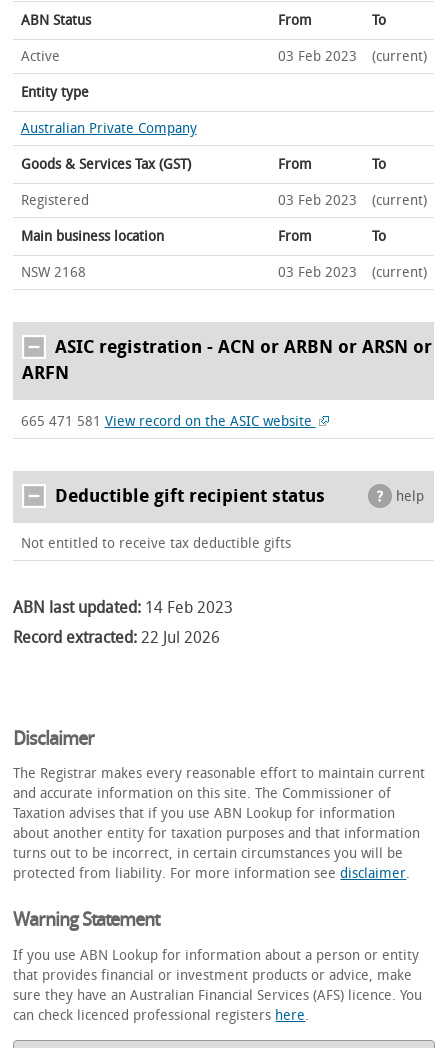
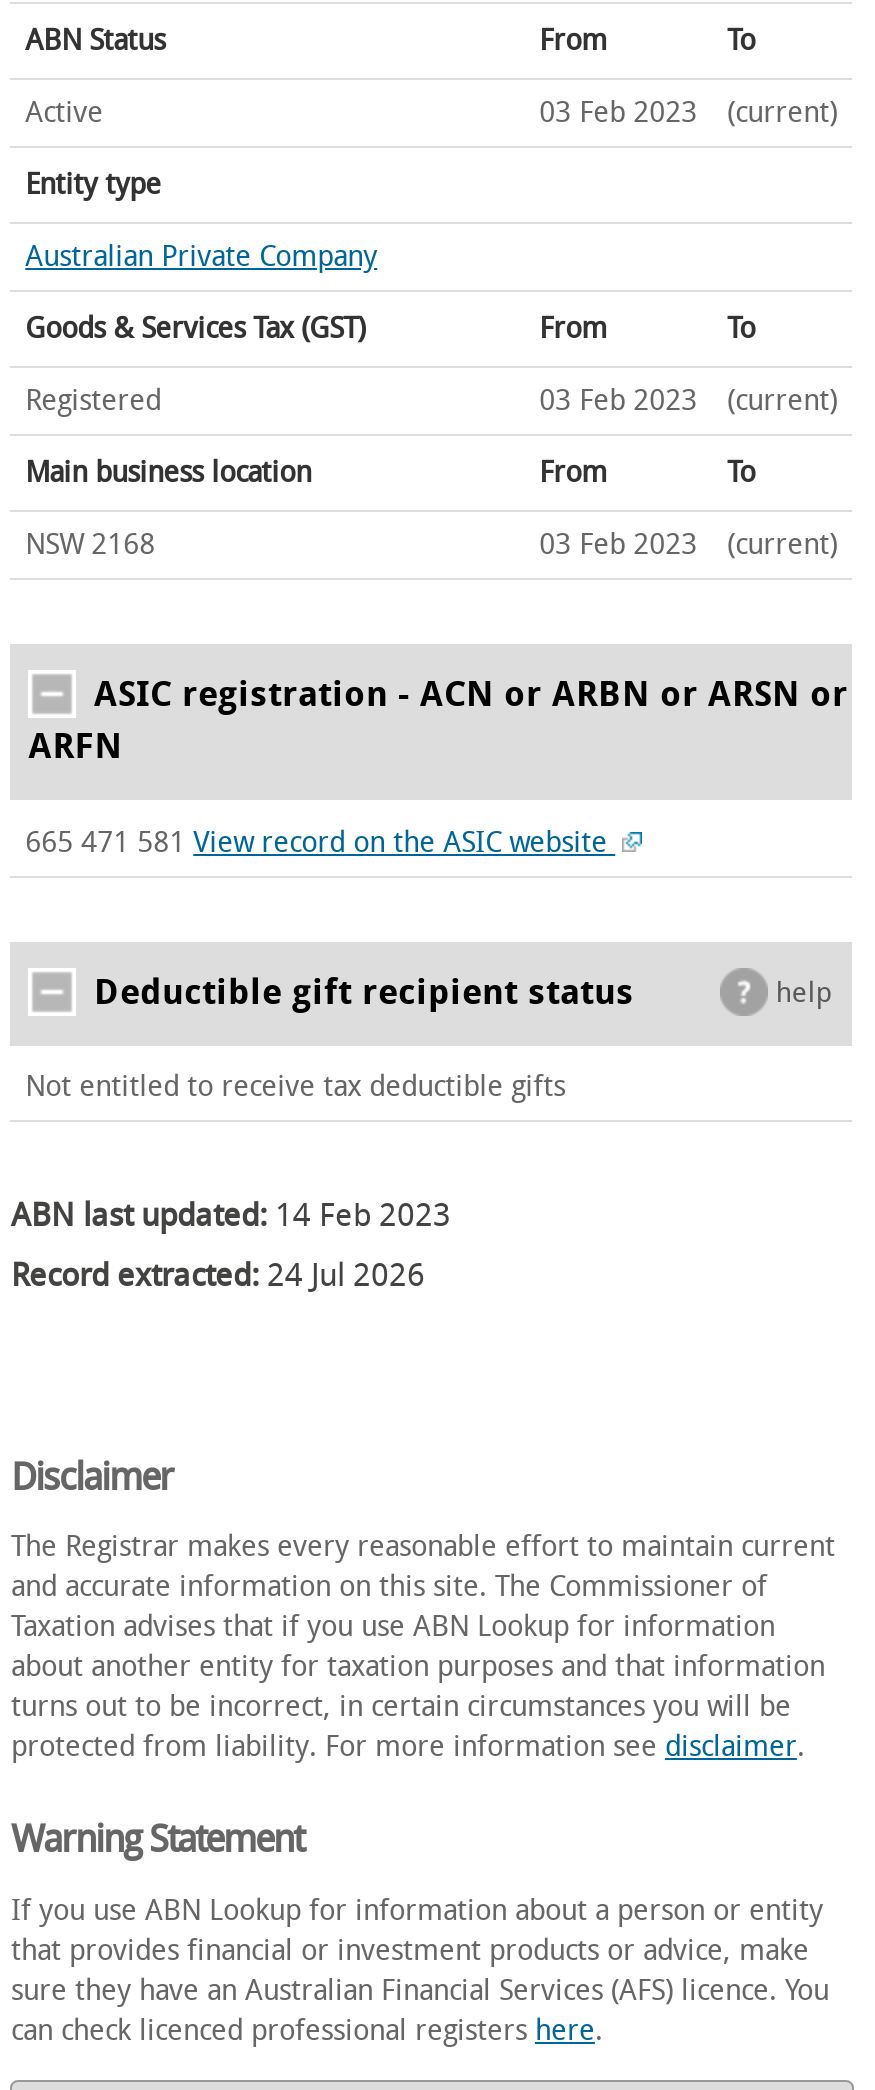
[13,628,220,647] Record extracted: 22 Jul 2026 -> [11,1257,425,1295] Record extracted: 24 Jul 2026

